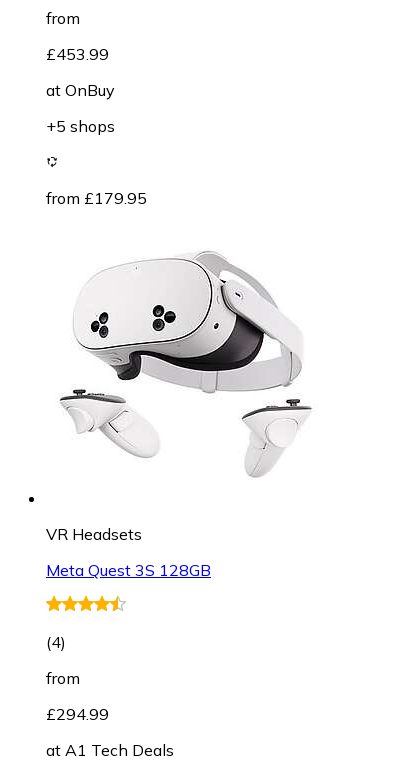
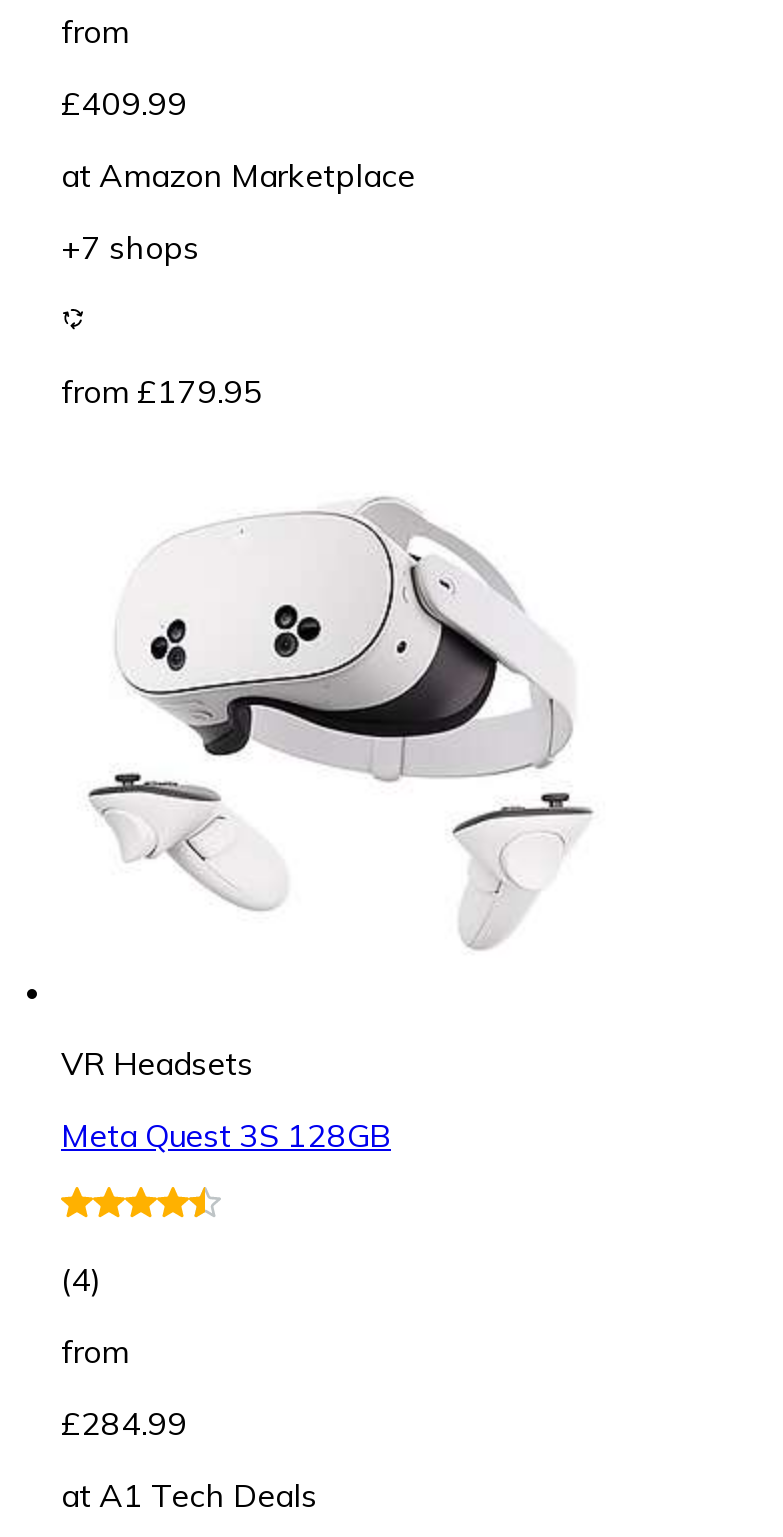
[46,44,109,64] £453.99 -> [61,84,187,124] £409.99
[46,80,115,100] at OnBuy -> [61,156,415,196] at Amazon Marketplace
[46,116,115,136] +5 shops -> [61,228,199,268] +7 shops
[46,704,109,724] £294.99 -> [61,1404,187,1444] £284.99

